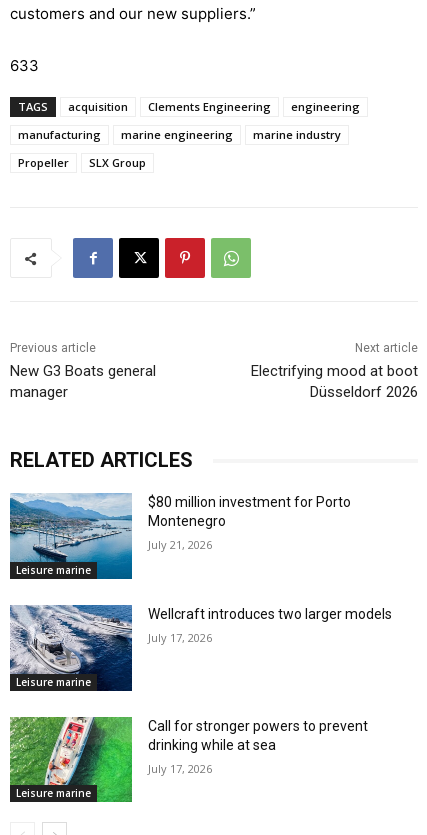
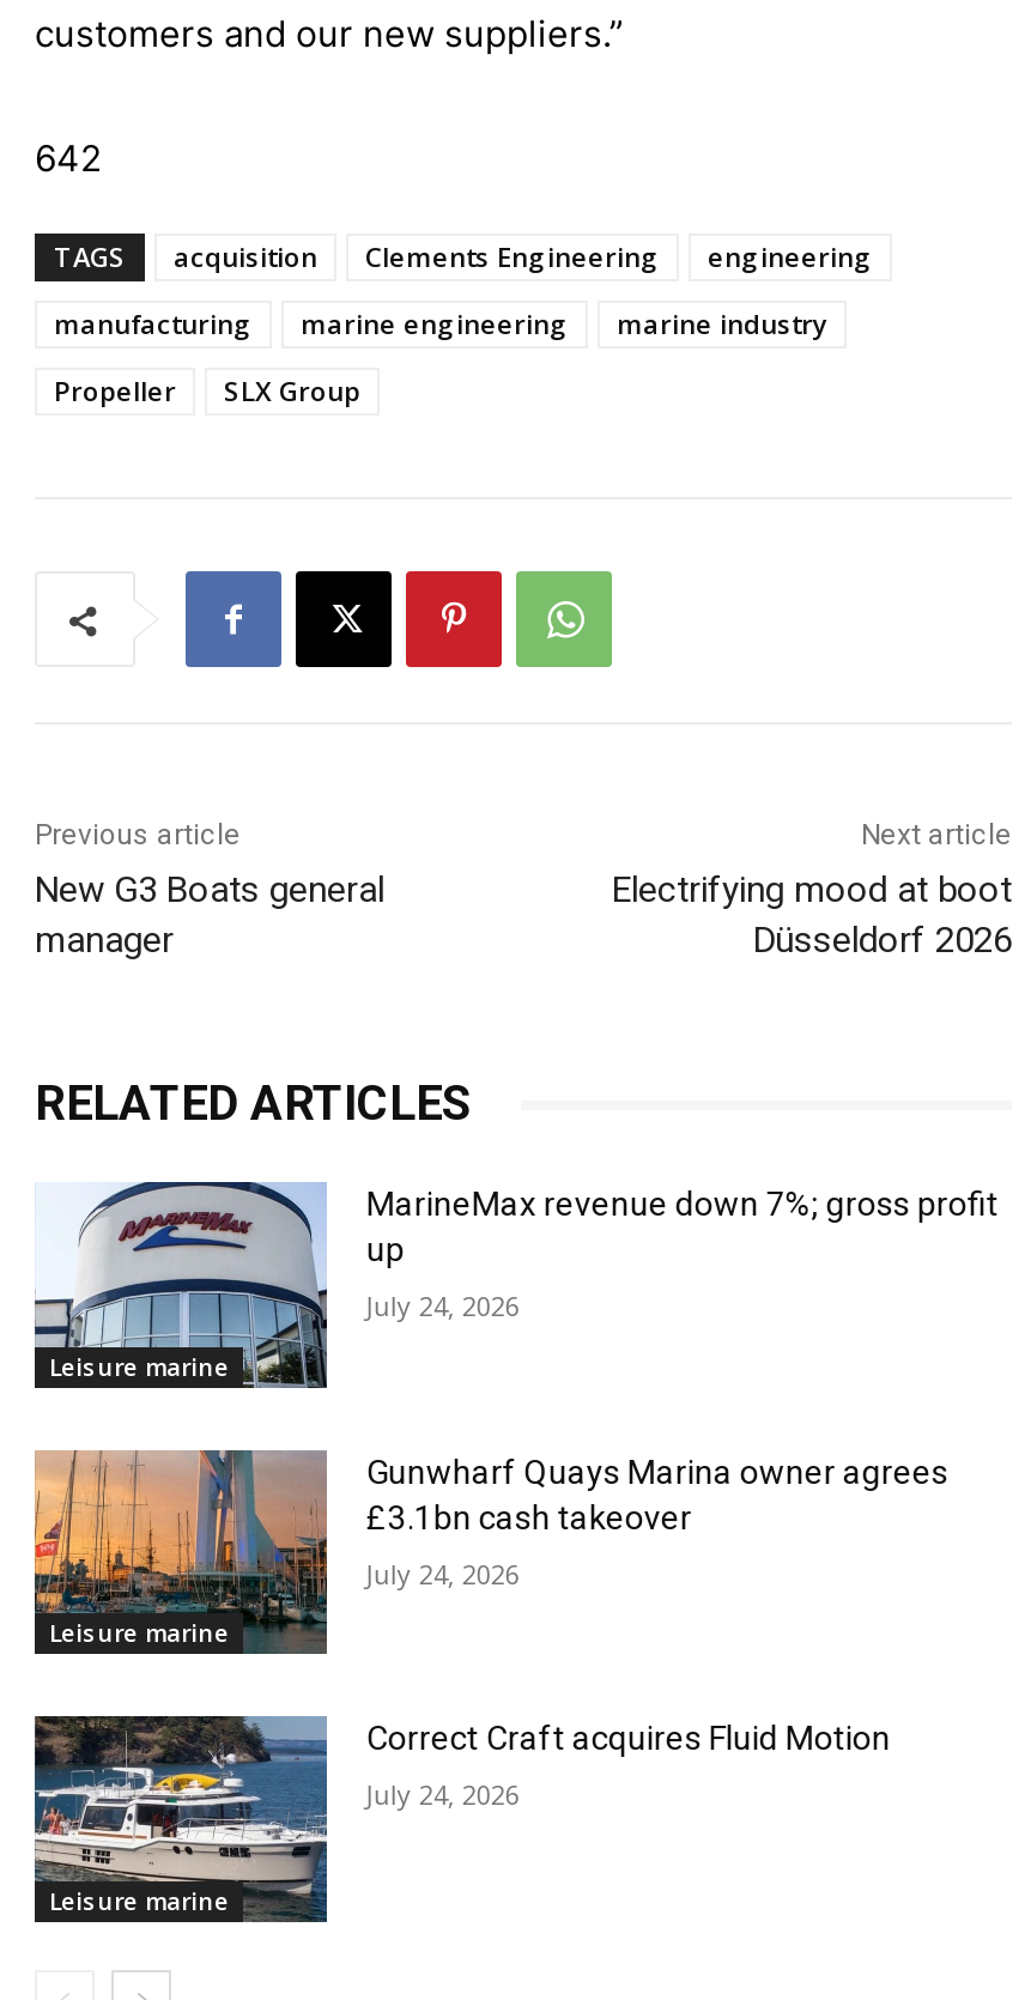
[10,56,39,75] 633 -> [35,135,102,181] 642
[9,493,351,580] [image] | $80 million investment for Porto | Montenegro -> [35,1181,998,1392] [image] | MarineMax revenue down 7%; gross profit | up
[148,537,212,552] July 21, 2026 -> [366,1287,519,1323] July 24, 2026
[9,604,392,692] [image] | Wellcraft introduces two larger models -> [32,1449,948,1655] [image] | Gunwharf Quays Marina owner agrees | £3.1bn cash takeover
[148,630,212,645] July 17, 2026 -> [366,1554,519,1590] July 24, 2026
[9,716,368,803] [image] | Call for stronger powers to prevent | drinking while at sea -> [32,1713,891,1926] [image] | Correct Craft acquires Fluid Motion
[148,761,212,776] July 17, 2026 -> [366,1777,519,1812] July 24, 2026

